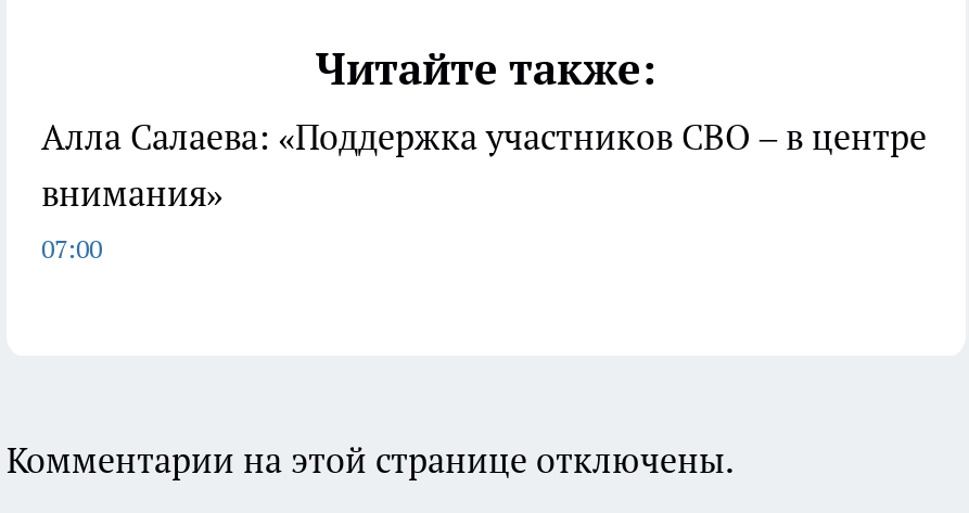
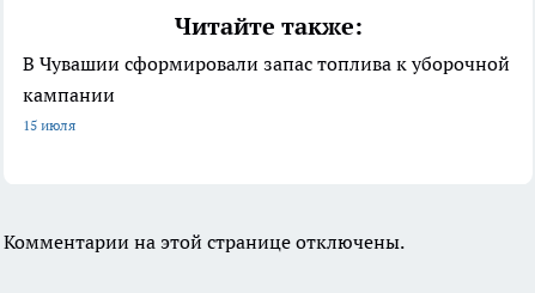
[41,114,927,264] Алла Салаева: «Поддержка участников СВО – в центре | внимания» | 07:00 -> [23,51,510,134] В Чувашии сформировали запас топлива к уборочной | кампании | 15 июля

